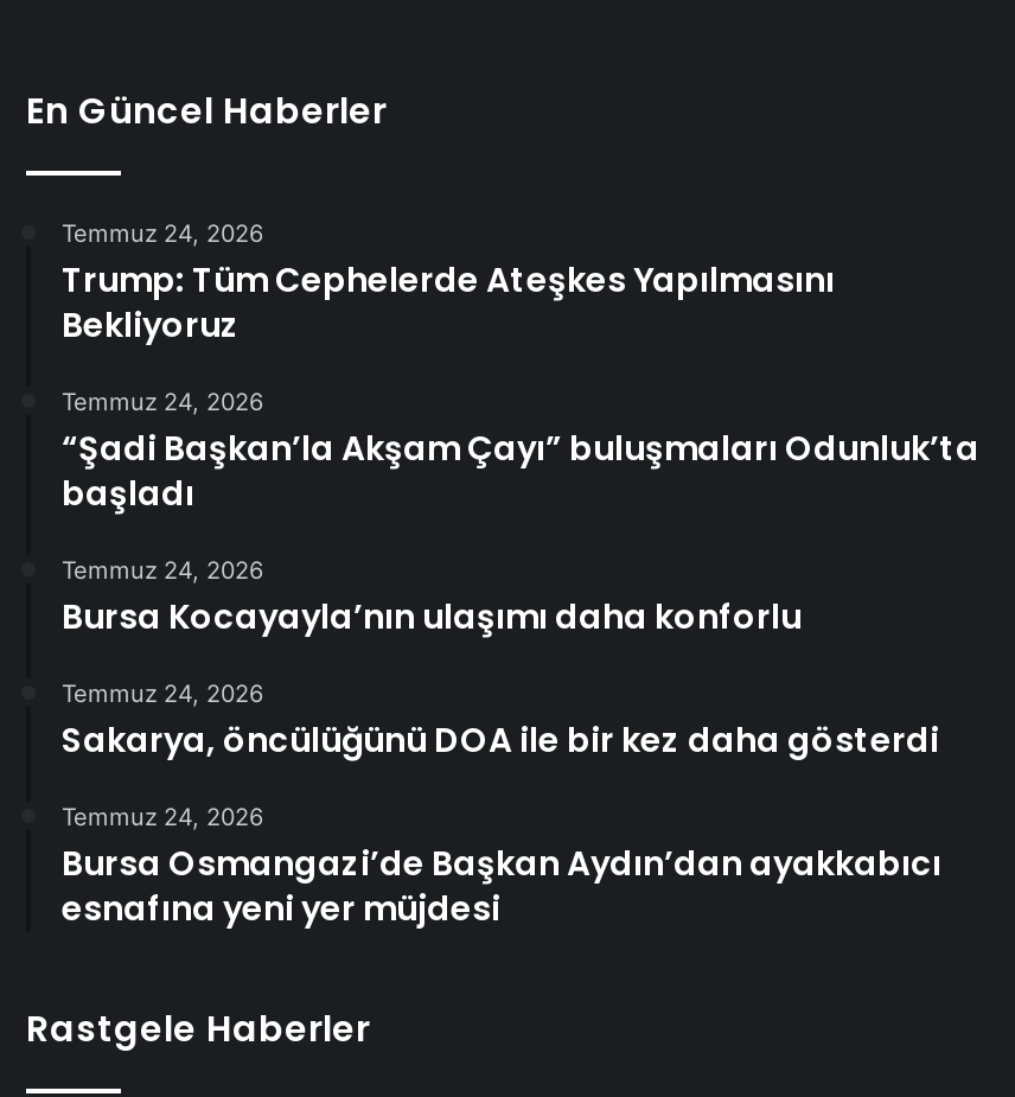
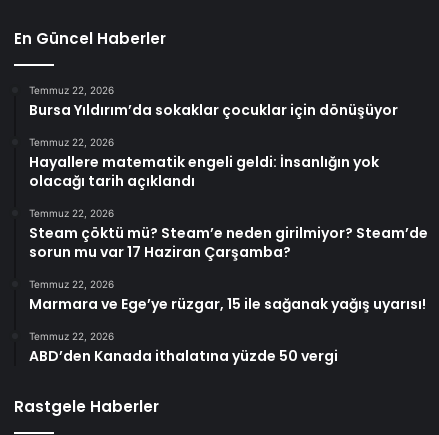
[62,219,835,350] Temmuz 24, 2026 | Trump: Tüm Cephelerde Ateşkes Yapılmasını | Bekliyoruz -> [29,83,398,119] Temmuz 22, 2026 | Bursa Yıldırım’da sokaklar çocuklar için dönüşüyor
[62,388,979,518] Temmuz 24, 2026 | “Şadi Başkan’la Akşam Çayı” buluşmaları Odunluk’ta | başladı -> [29,135,379,190] Temmuz 22, 2026 | Hayallere matematik engeli geldi: İnsanlığın yok | olacağı tarih açıklandı
[62,556,802,642] Temmuz 24, 2026 | Bursa Kocayayla’nın ulaşımı daha konforlu -> [29,206,428,261] Temmuz 22, 2026 | Steam çöktü mü? Steam’e neden girilmiyor? Steam’de | sorun mu var 17 Haziran Çarşamba?
[62,680,939,765] Temmuz 24, 2026 | Sakarya, öncülüğünü DOA ile bir kez daha gösterdi -> [29,277,426,313] Temmuz 22, 2026 | Marmara ve Ege’ye rüzgar, 15 ile sağanak yağış uyarısı!
[62,803,941,933] Temmuz 24, 2026 | Bursa Osmangazi’de Başkan Aydın’dan ayakkabıcı | esnafına yeni yer müjdesi -> [29,329,338,365] Temmuz 22, 2026 | ABD’den Kanada ithalatına yüzde 50 vergi

